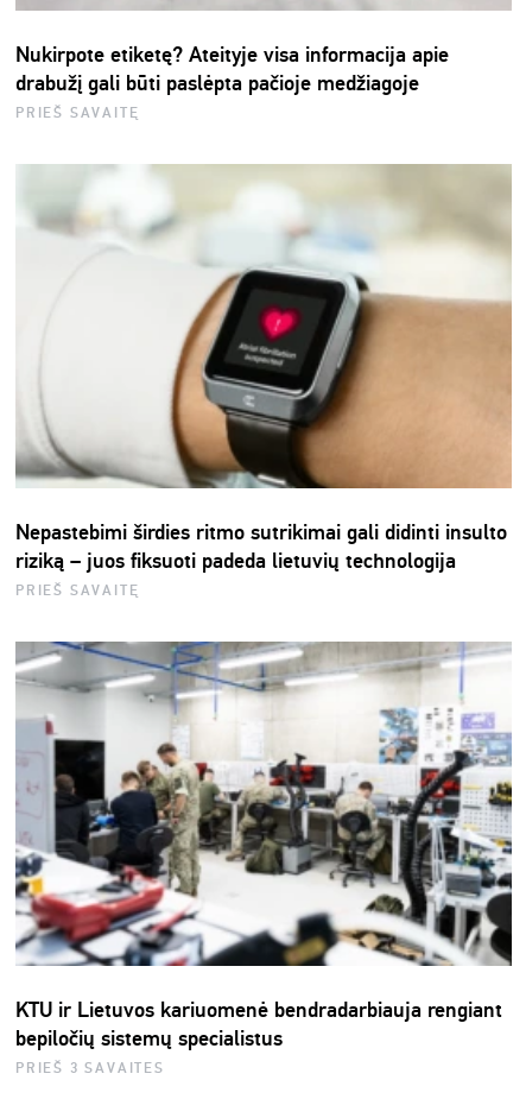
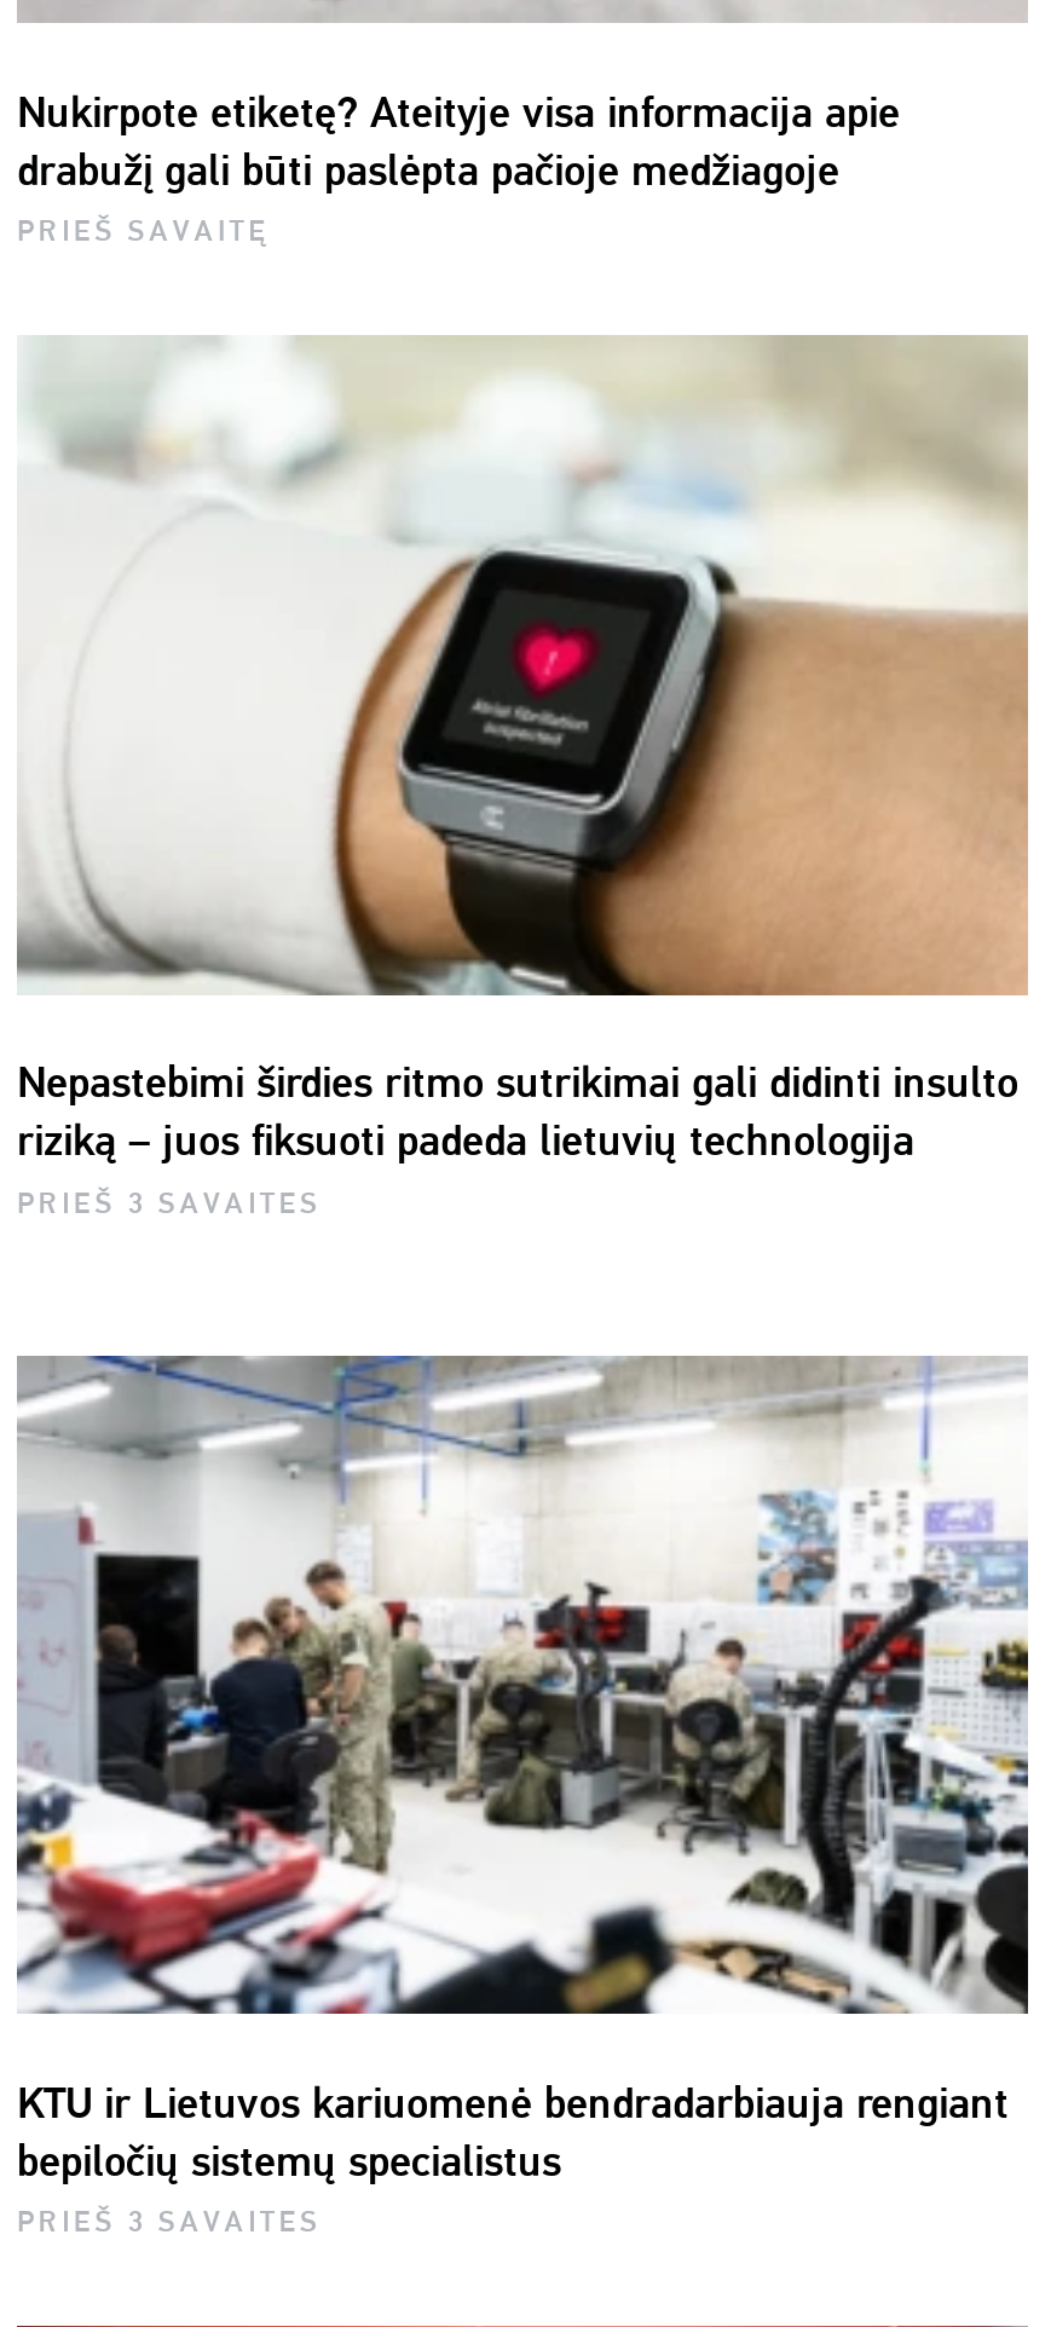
[15,582,139,600] PRIEŠ SAVAITĘ -> [17,1185,321,1222] PRIEŠ 3 SAVAITES

